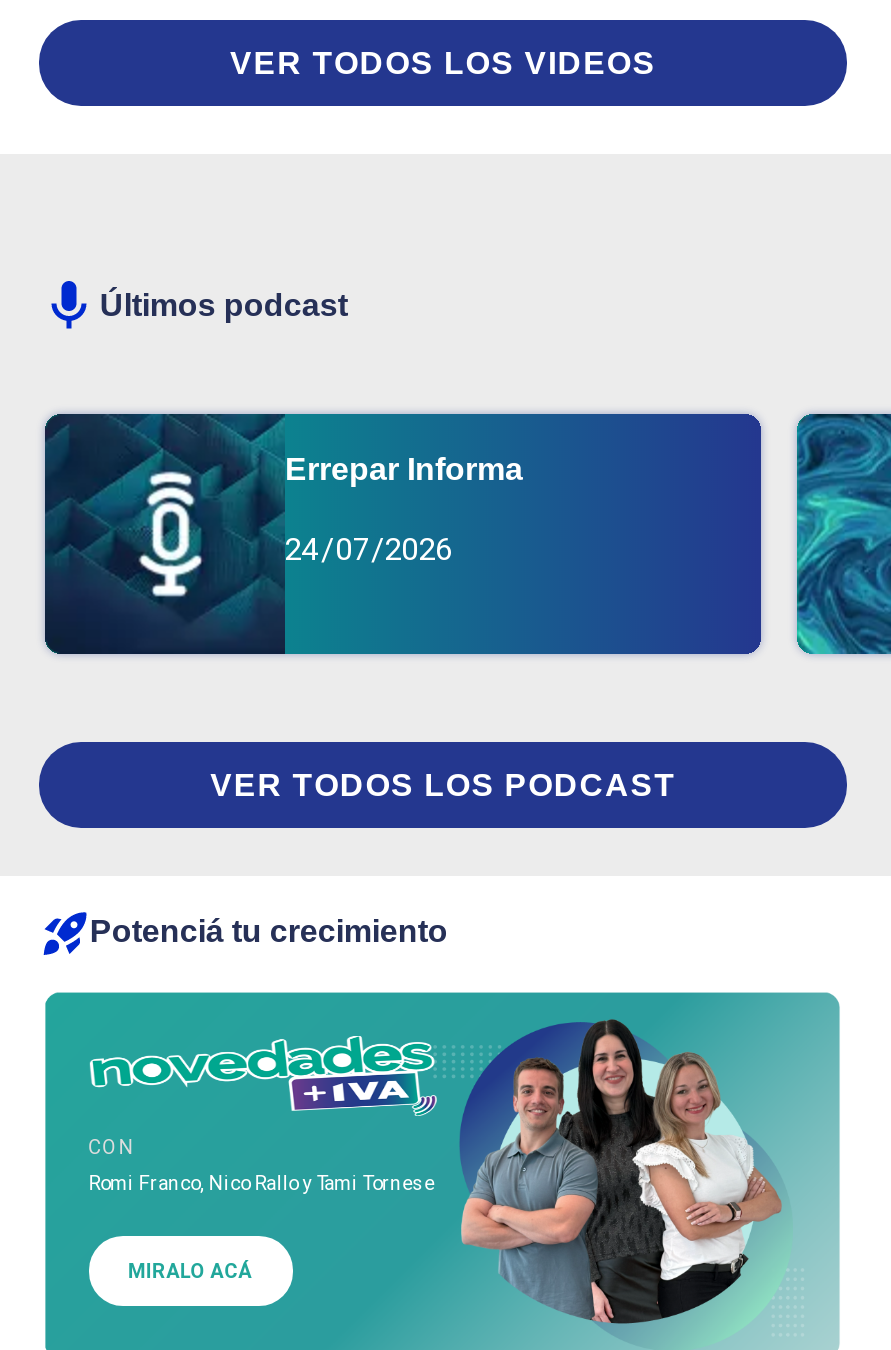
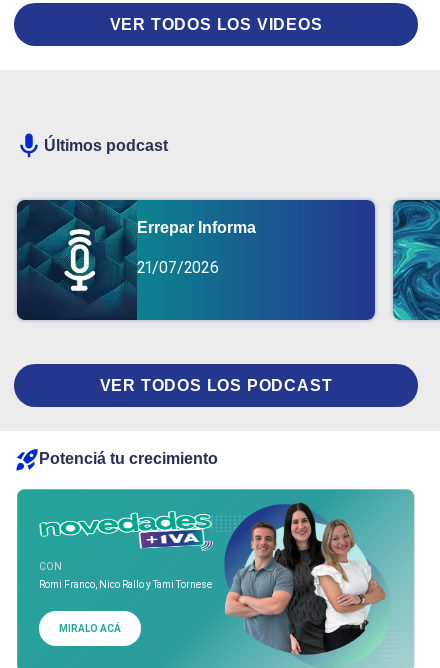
[285,530,455,568] 24/07/2026 -> [137,258,219,277] 21/07/2026

